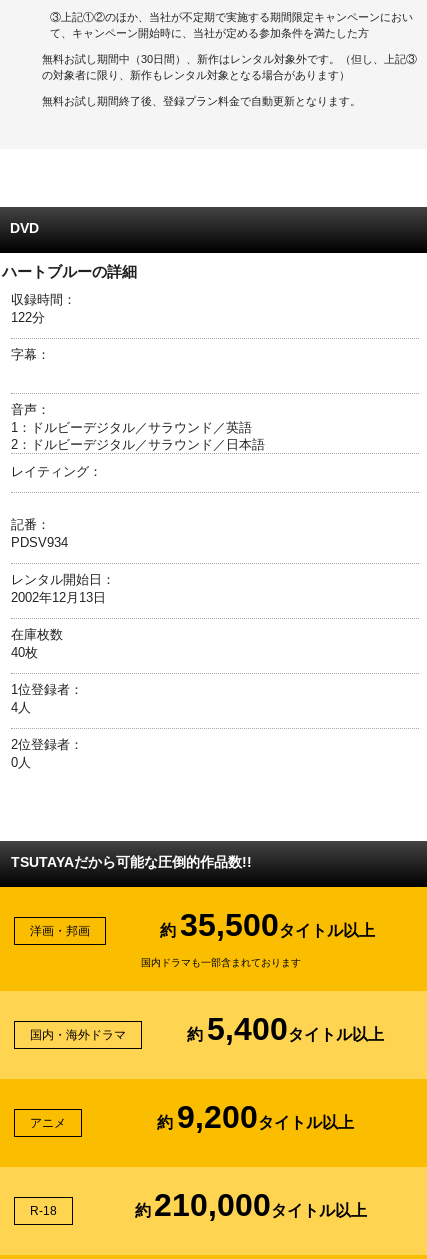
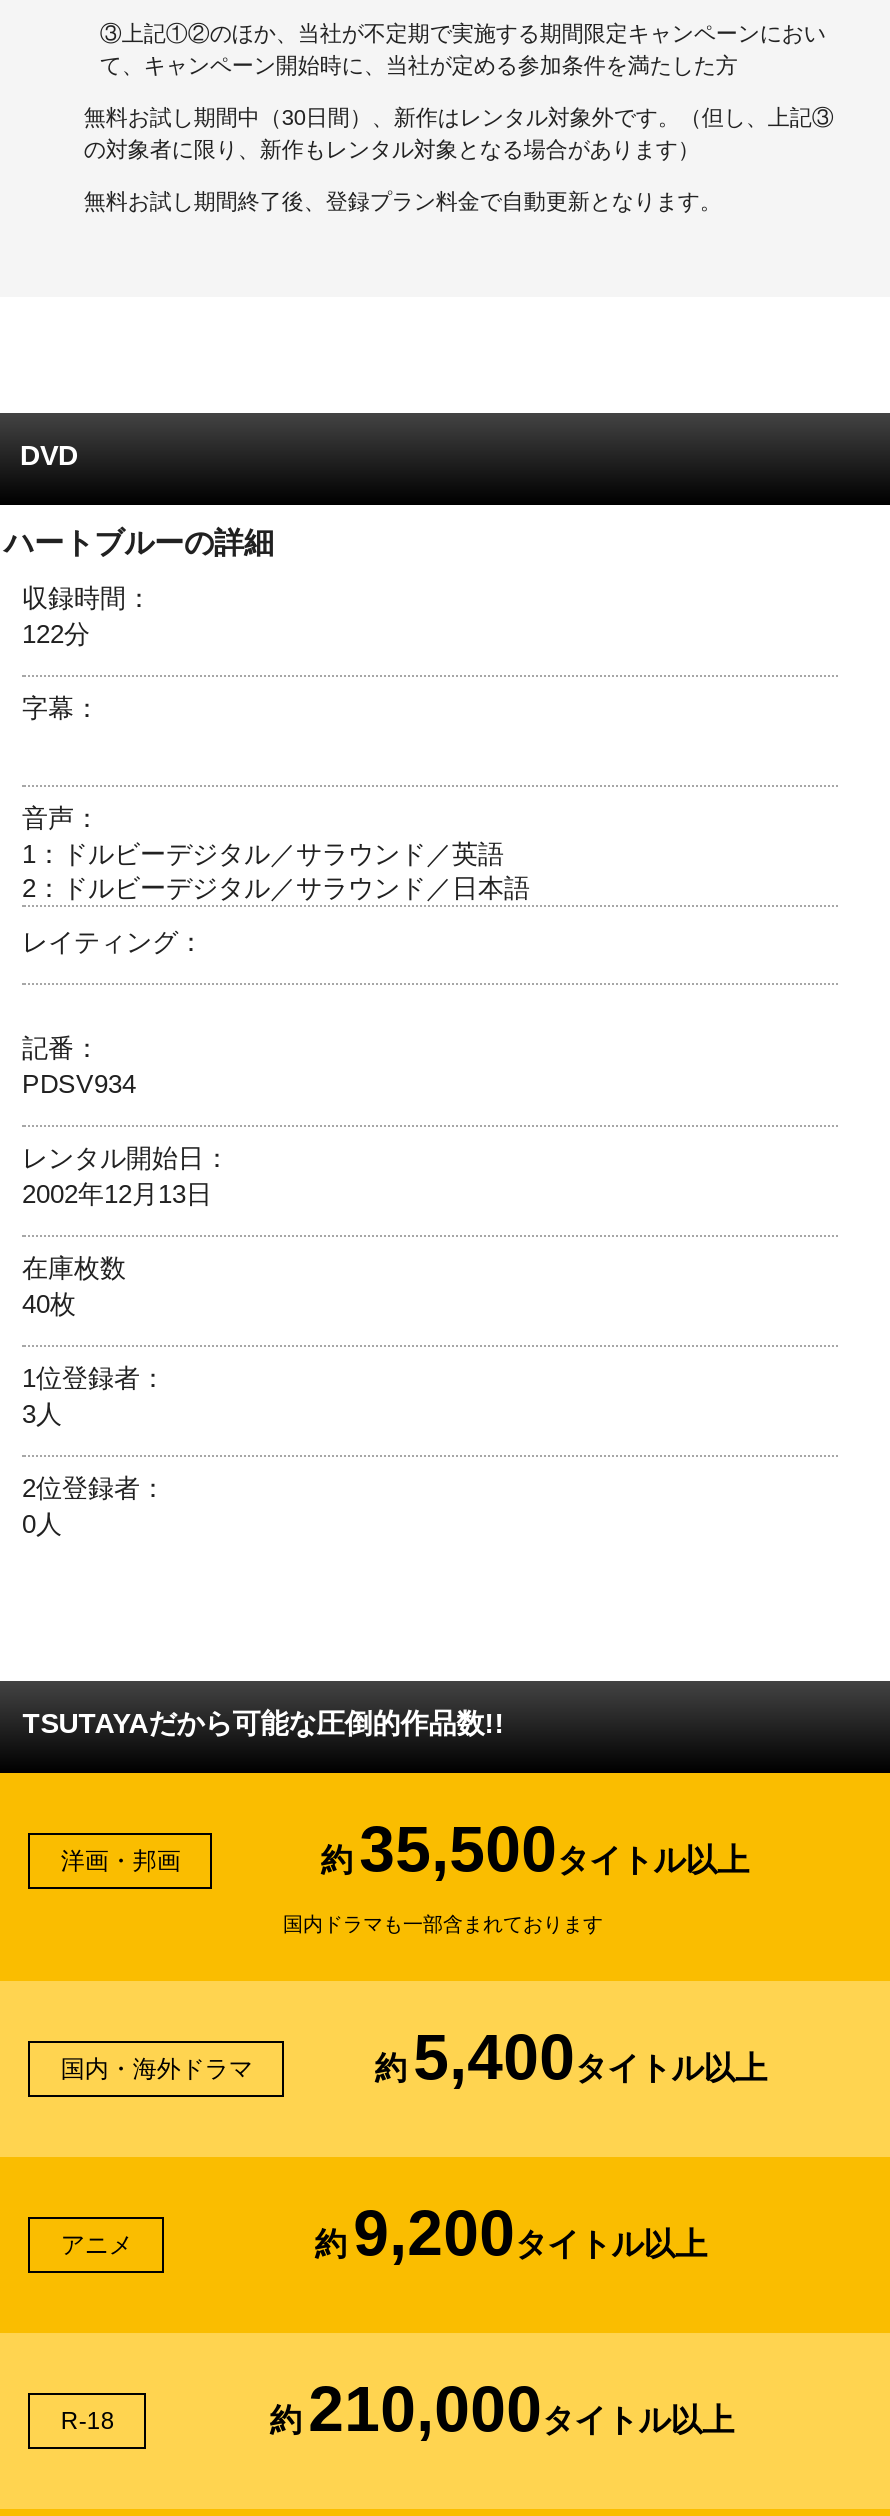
[11,700,31,715] 4人 -> [22,1399,62,1429] 3人

